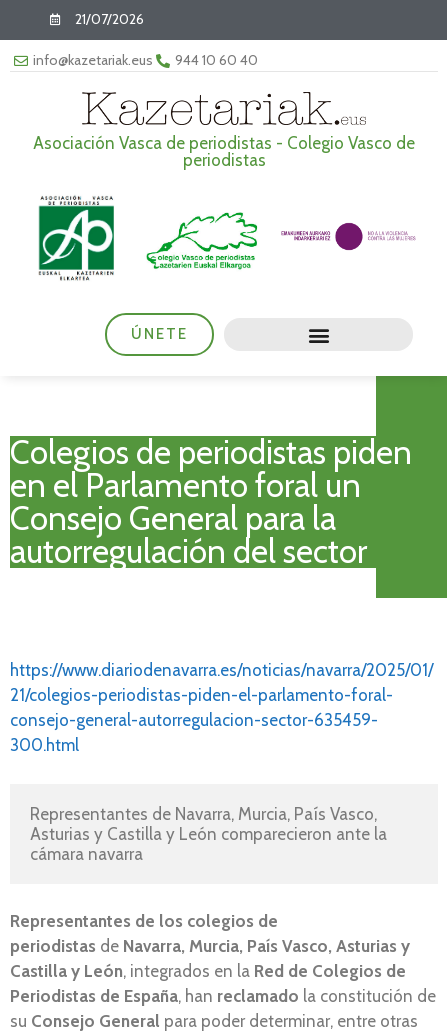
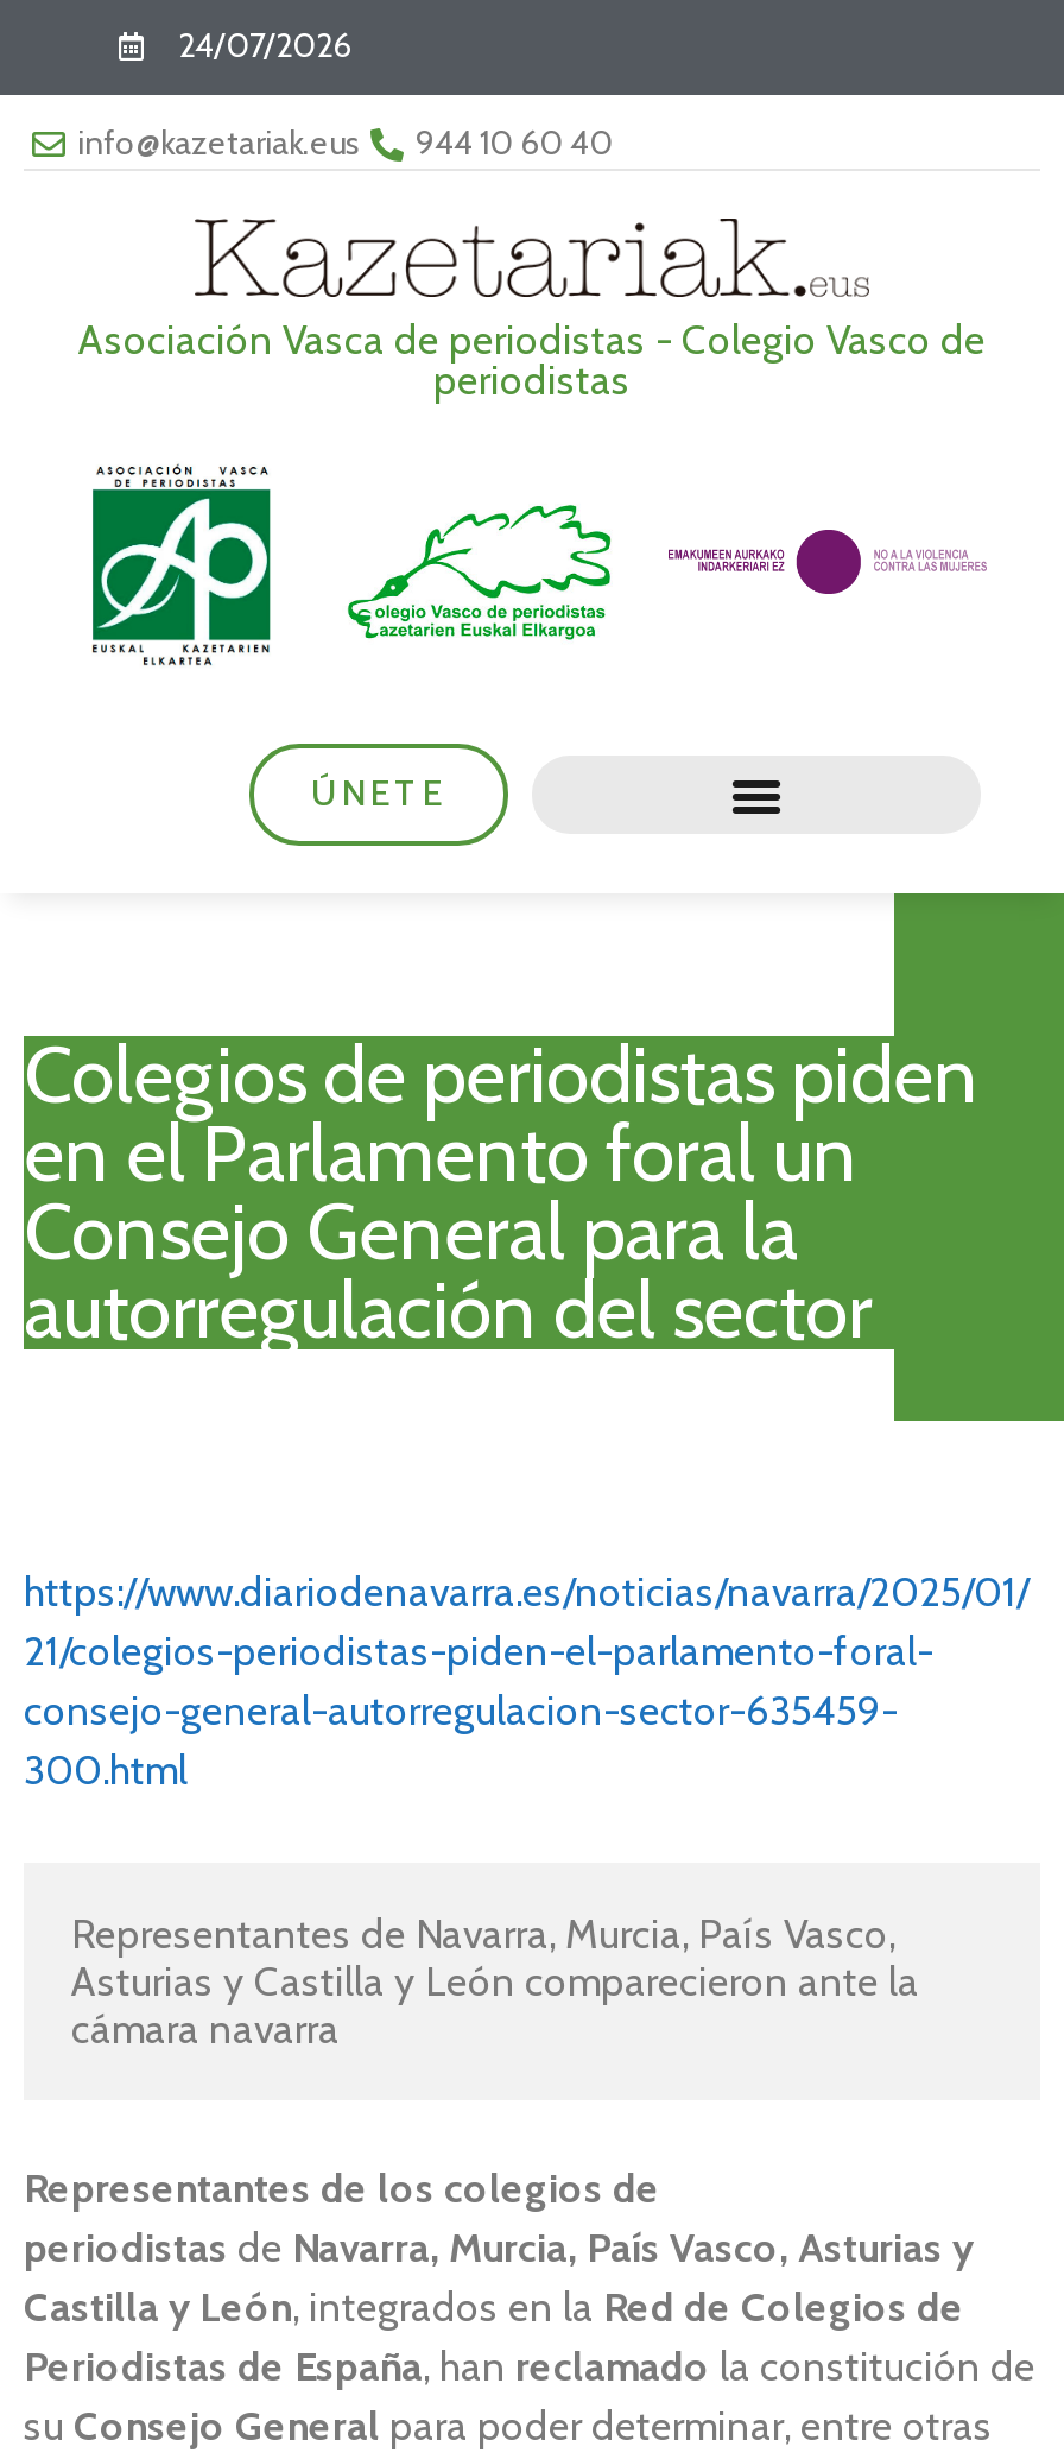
[75,10,144,28] 21/07/2026 -> [178,24,351,67] 24/07/2026

